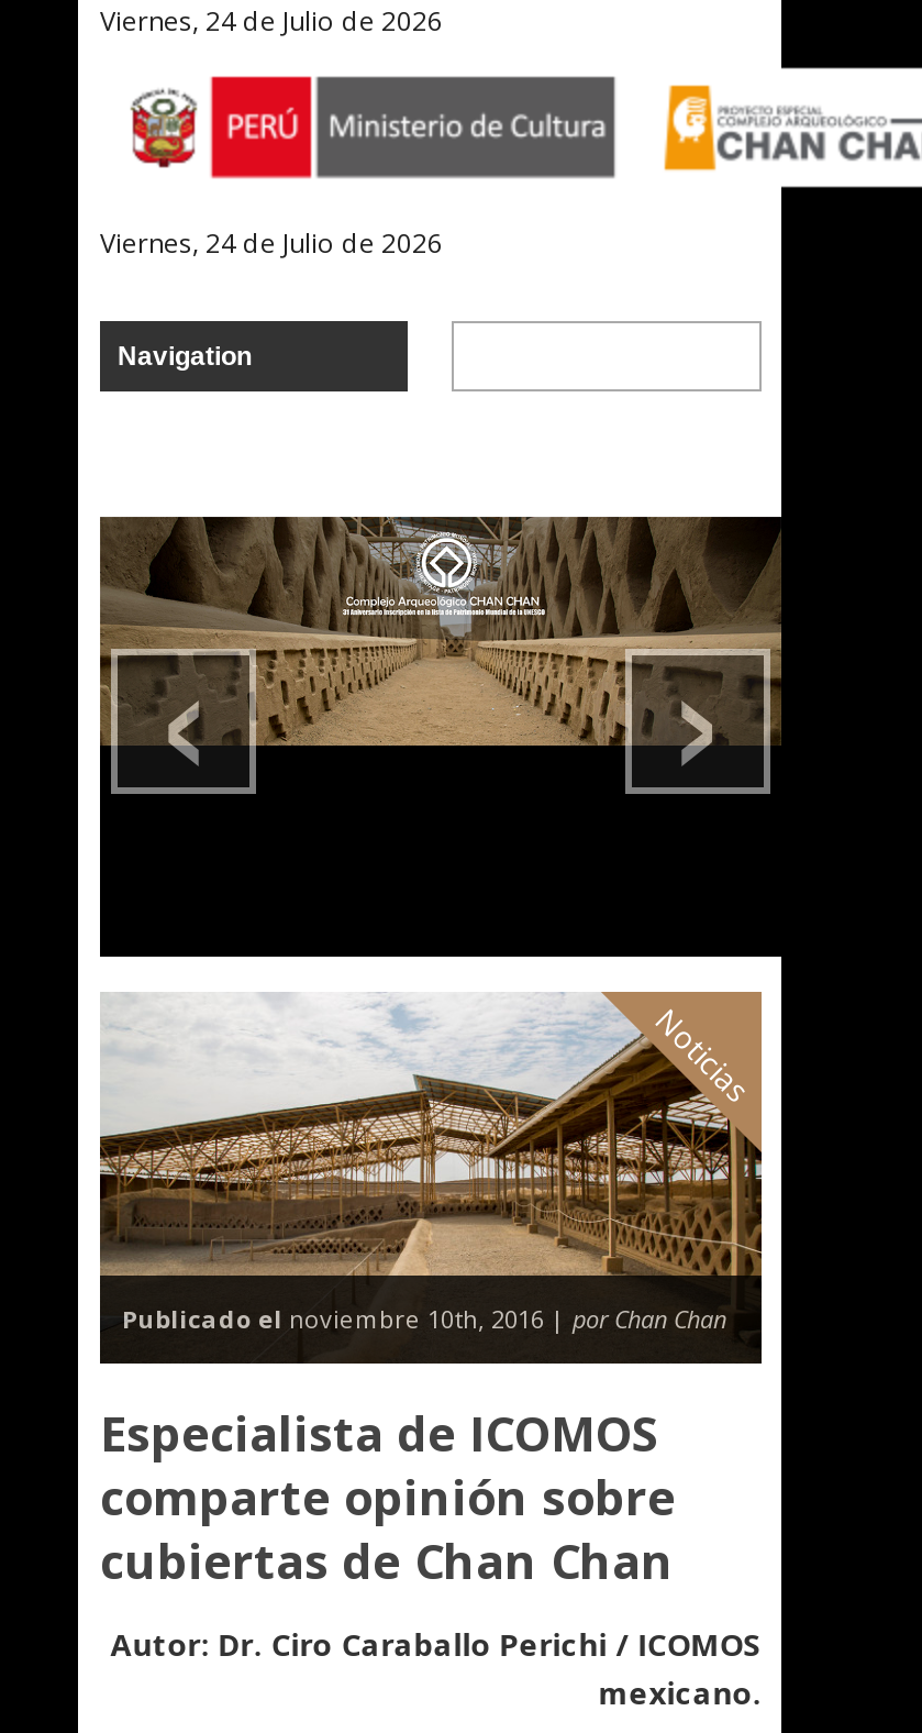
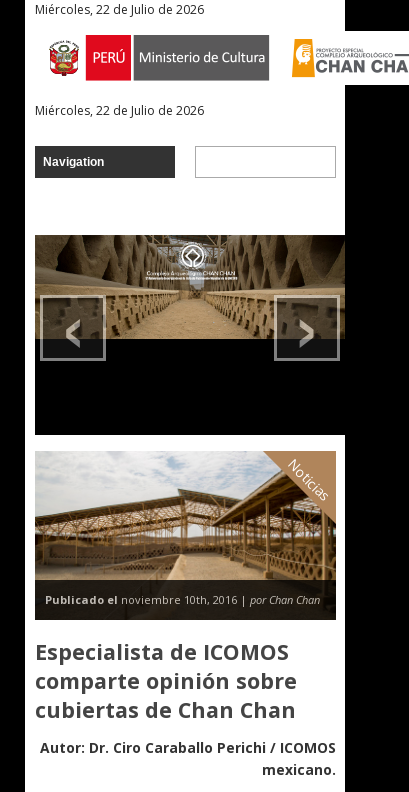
[100,2,443,40] Viernes, 24 de Julio de 2026 -> [35,1,204,18] Miércoles, 22 de Julio de 2026
[100,224,443,262] Viernes, 24 de Julio de 2026 -> [35,102,204,119] Miércoles, 22 de Julio de 2026

